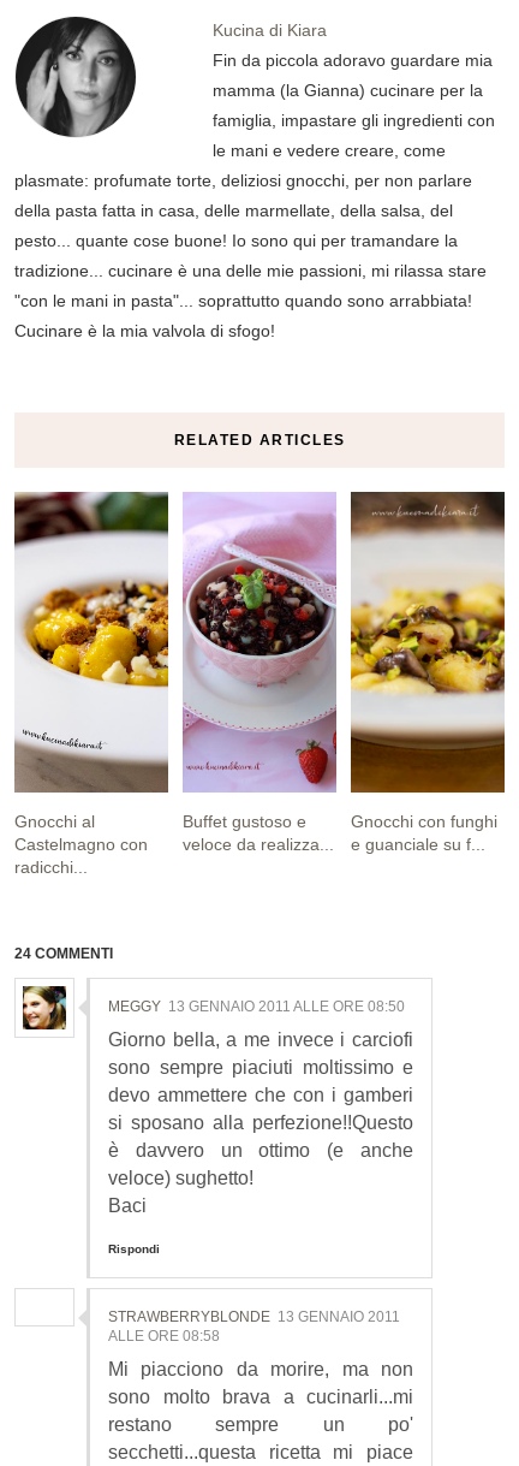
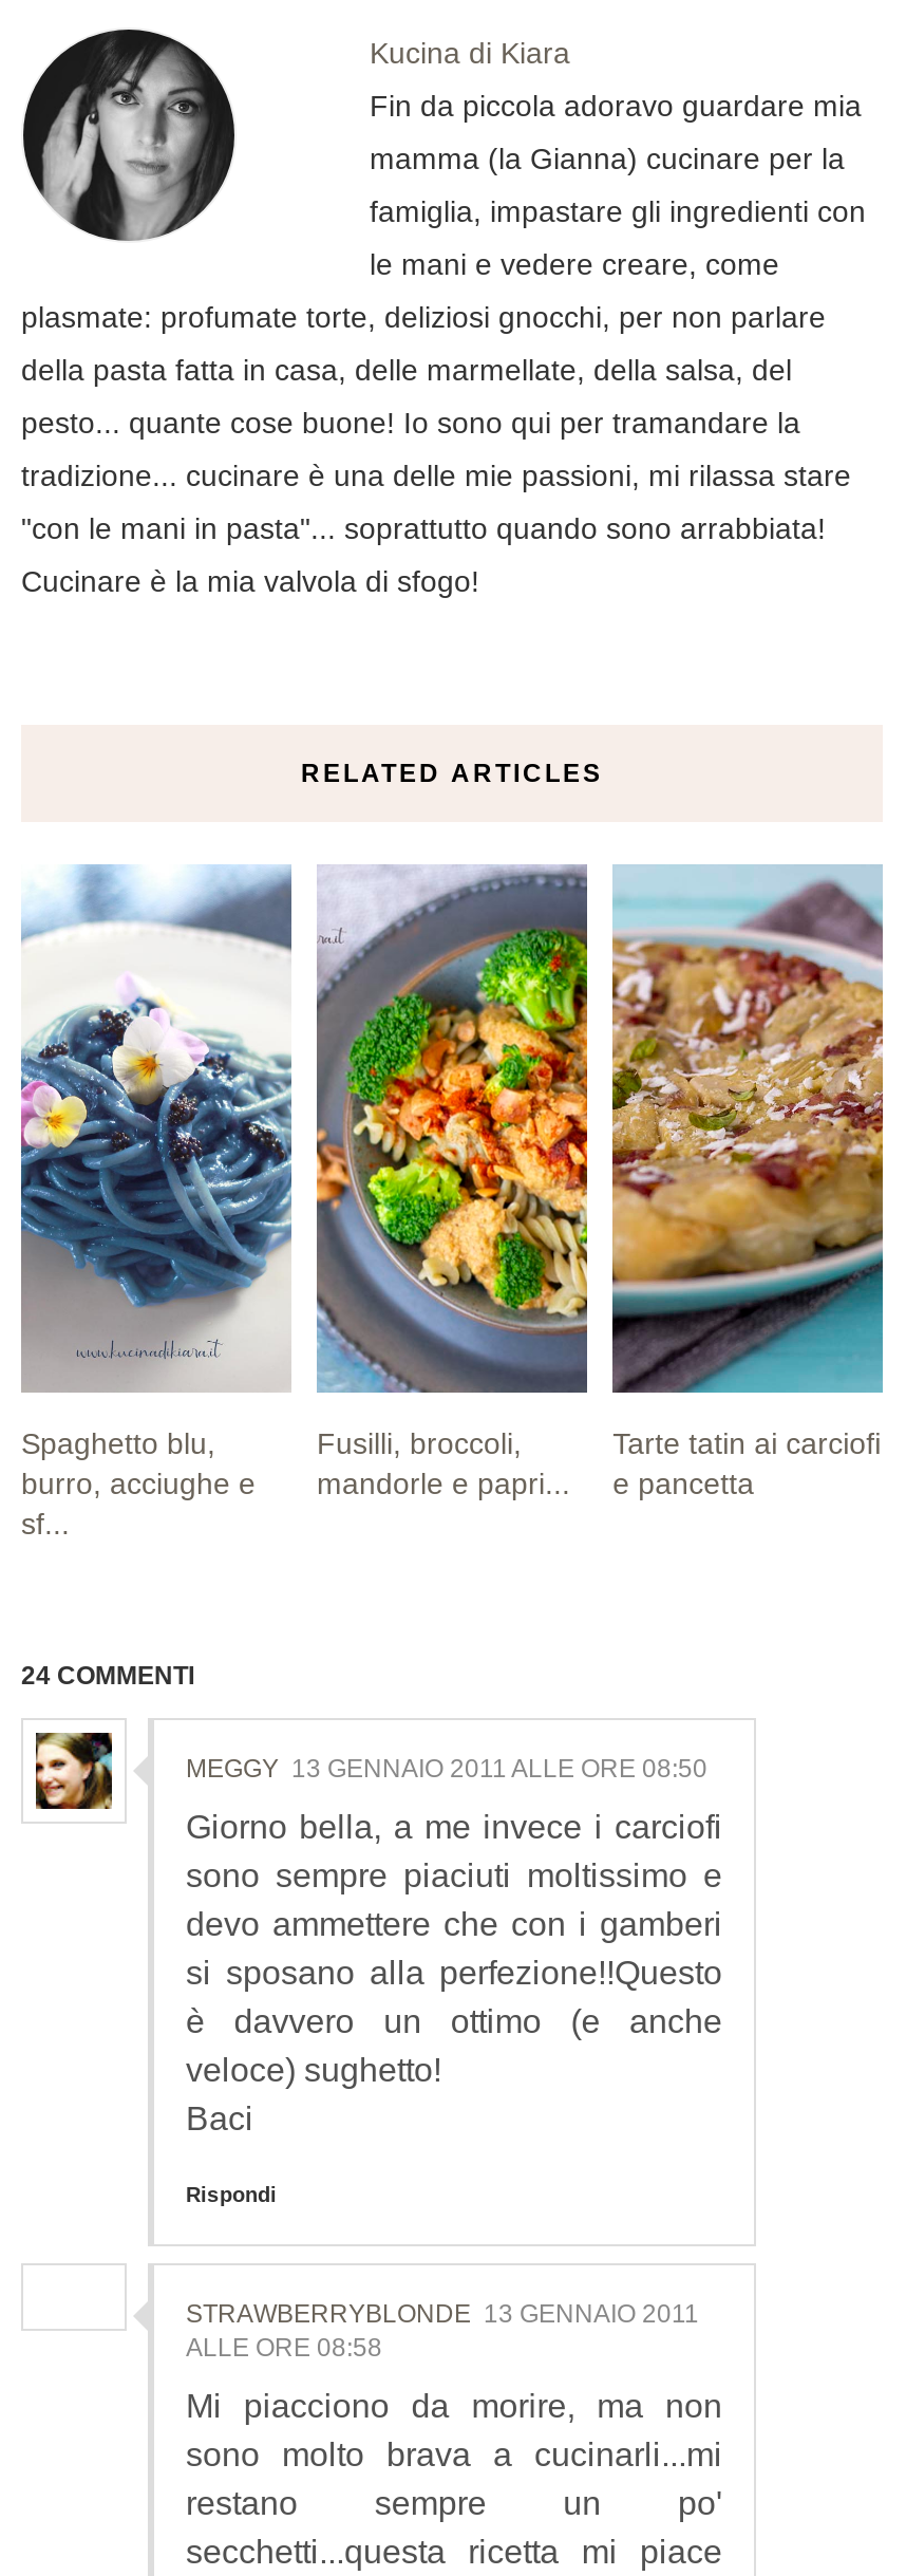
[13,491,169,550] [image] -> [21,864,294,964] [image]
[183,493,338,854] [image] | Buffet gustoso e | veloce da realizza... -> [315,864,589,1500] [image] | Fusilli, broccoli, | mandorle e papri...
[350,491,506,854] [image] | Gnocchi con funghi | e guanciale su f... -> [610,864,885,1500] [image] | Tarte tatin ai carciofi | e pancetta
[14,568,169,876] [image] | Gnocchi al | Castelmagno con | radicchi... -> [19,995,294,1540] [image] | Spaghetto blu, | burro, acciughe e | sf...

